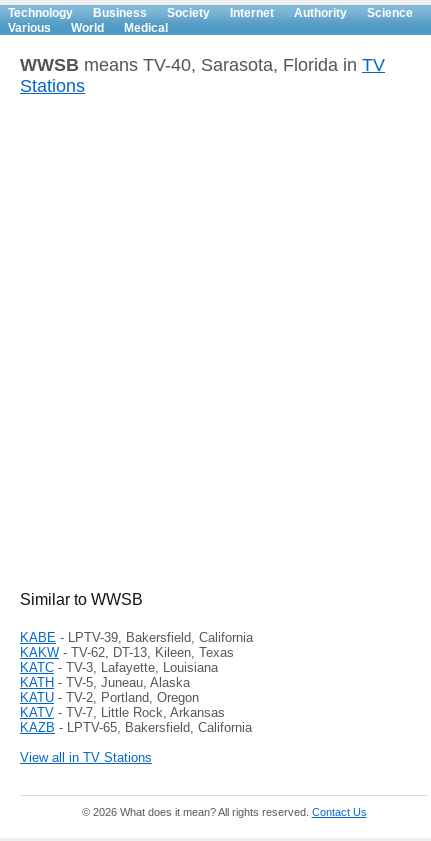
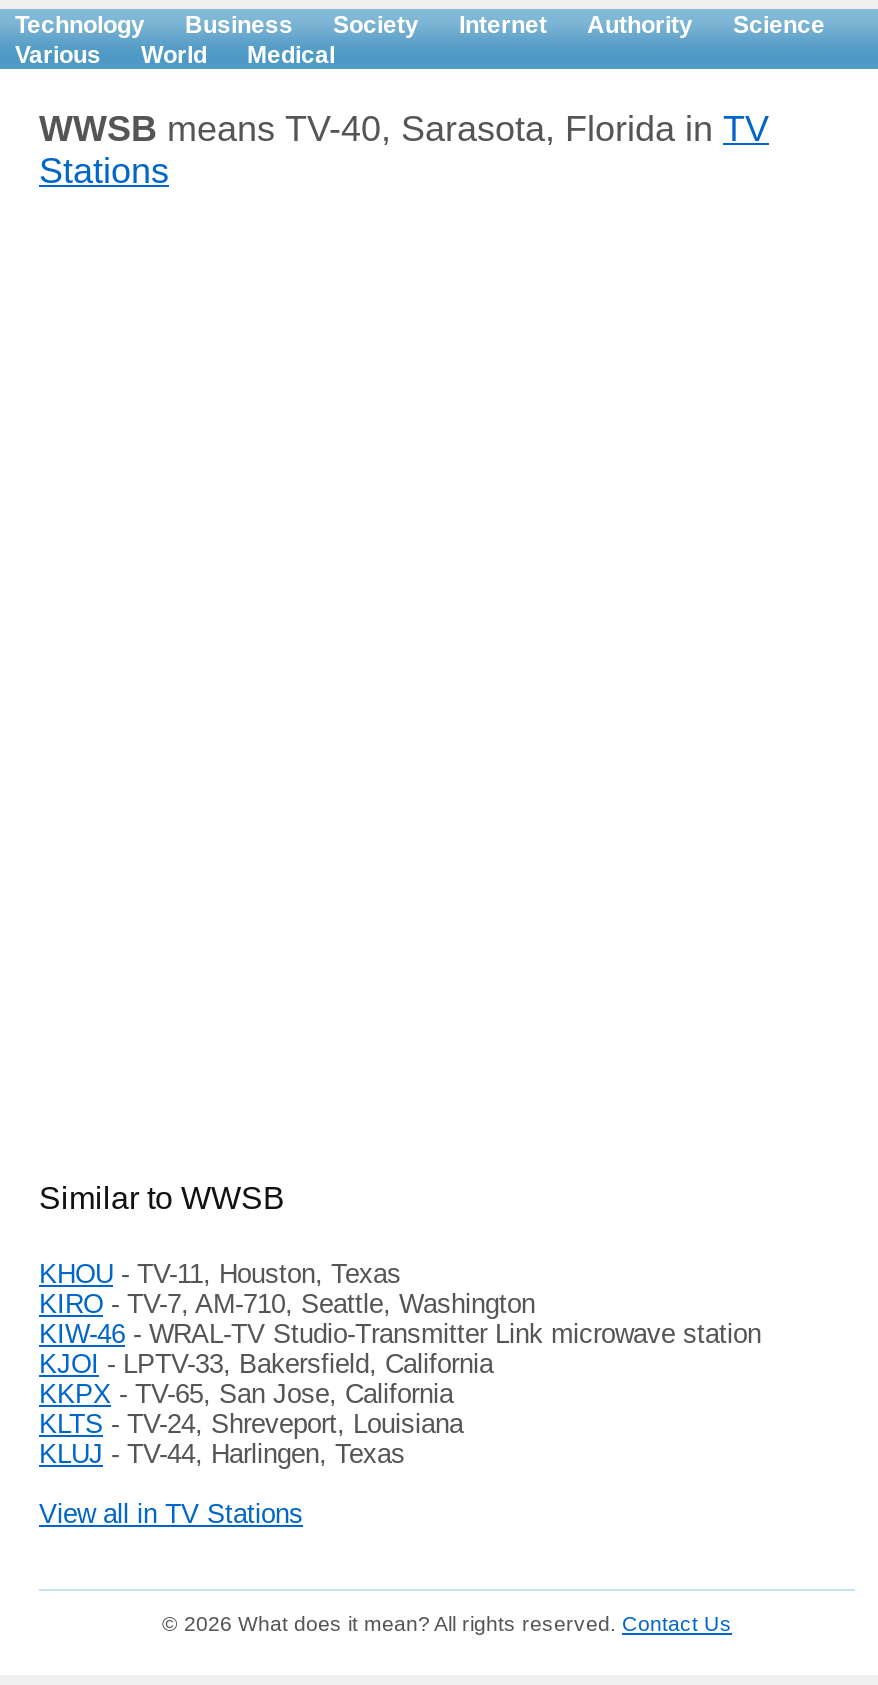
[20,630,253,735] KABE - LPTV-39, Bakersfield, California | KAKW - TV-62, DT-13, Kileen, Texas | KATC - TV-3, Lafayette, Louisiana | KATH - TV-5, Juneau, Alaska | KATU - TV-2, Portland, Oregon | KATV - TV-7, Little Rock, Arkansas | KAZB - LPTV-65, Bakersfield, California -> [39,1259,761,1469] KHOU - TV-11, Houston, Texas | KIRO - TV-7, AM-710, Seattle, Washington | KIW-46 - WRAL-TV Studio-Transmitter Link microwave station | KJOI - LPTV-33, Bakersfield, California | KKPX - TV-65, San Jose, California | KLTS - TV-24, Shreveport, Louisiana | KLUJ - TV-44, Harlingen, Texas

